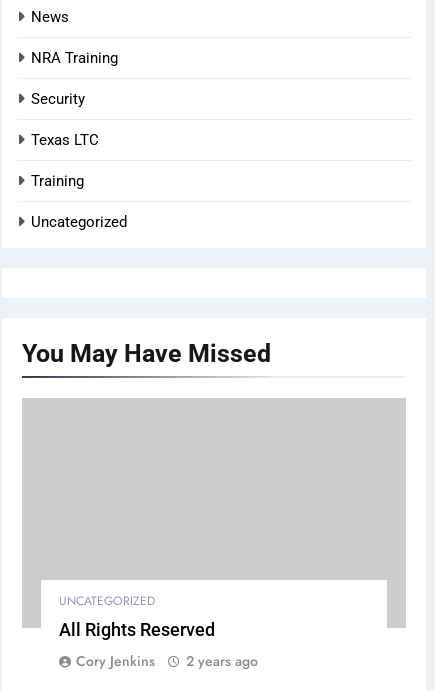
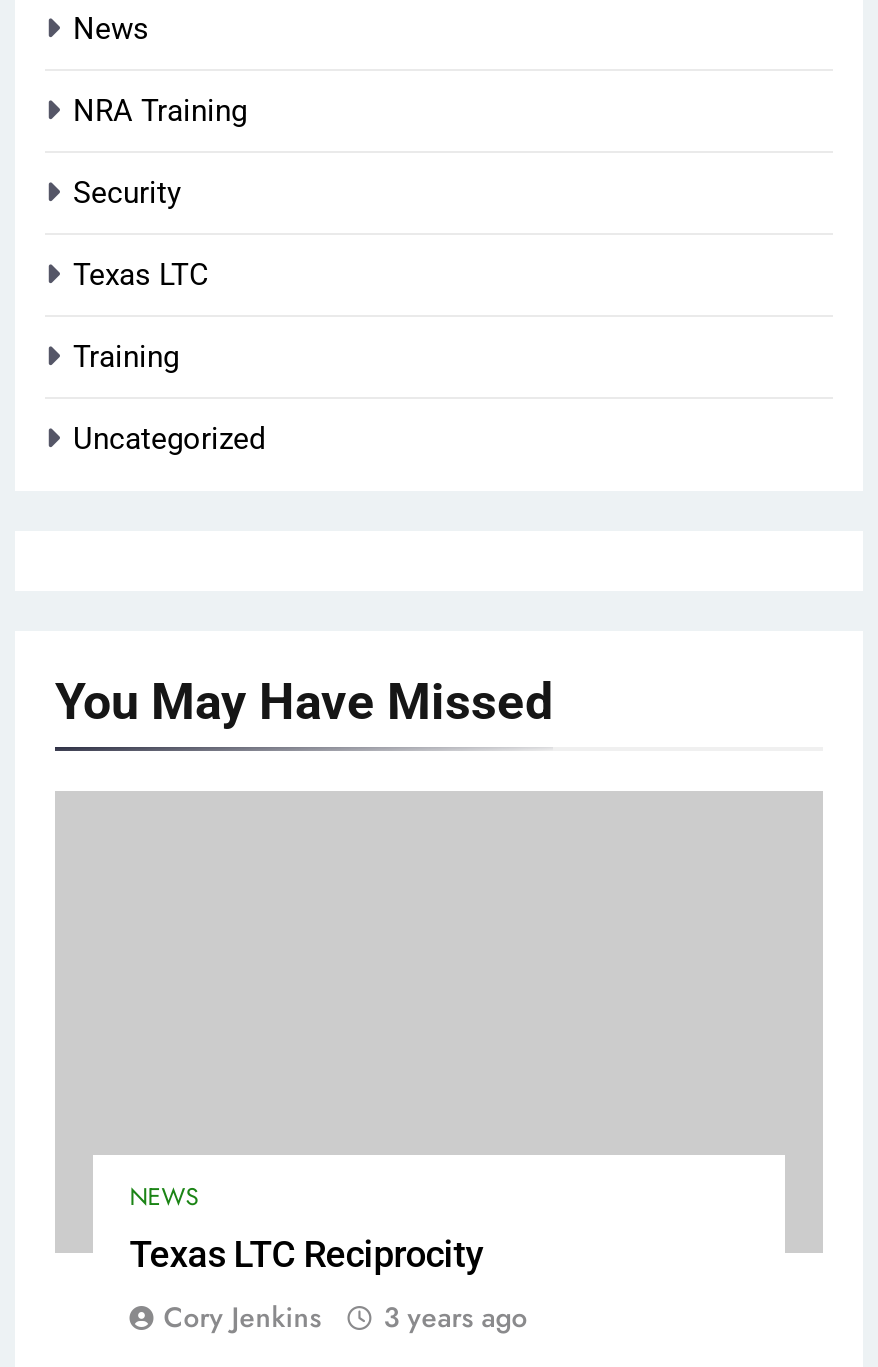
[59,592,215,640] UNCATEGORIZED | All Rights Reserved -> [129,1180,483,1276] NEWS | Texas LTC Reciprocity
[76,651,258,671] Cory Jenkins 2 years ago -> [163,1298,527,1338] Cory Jenkins 3 years ago

